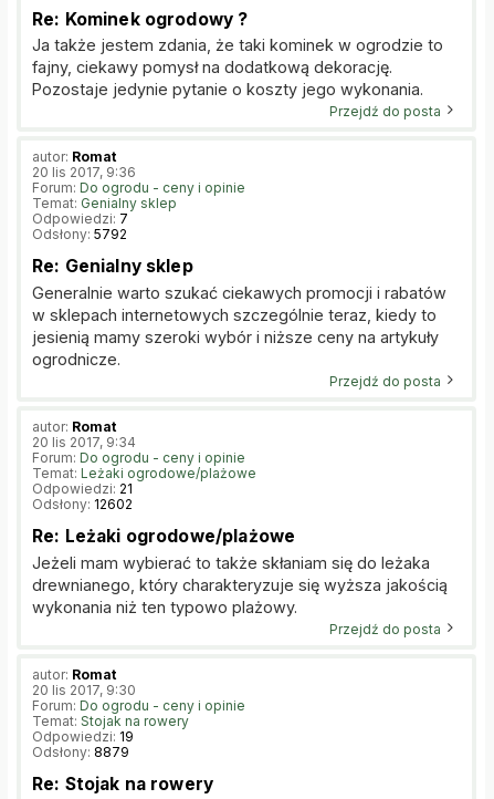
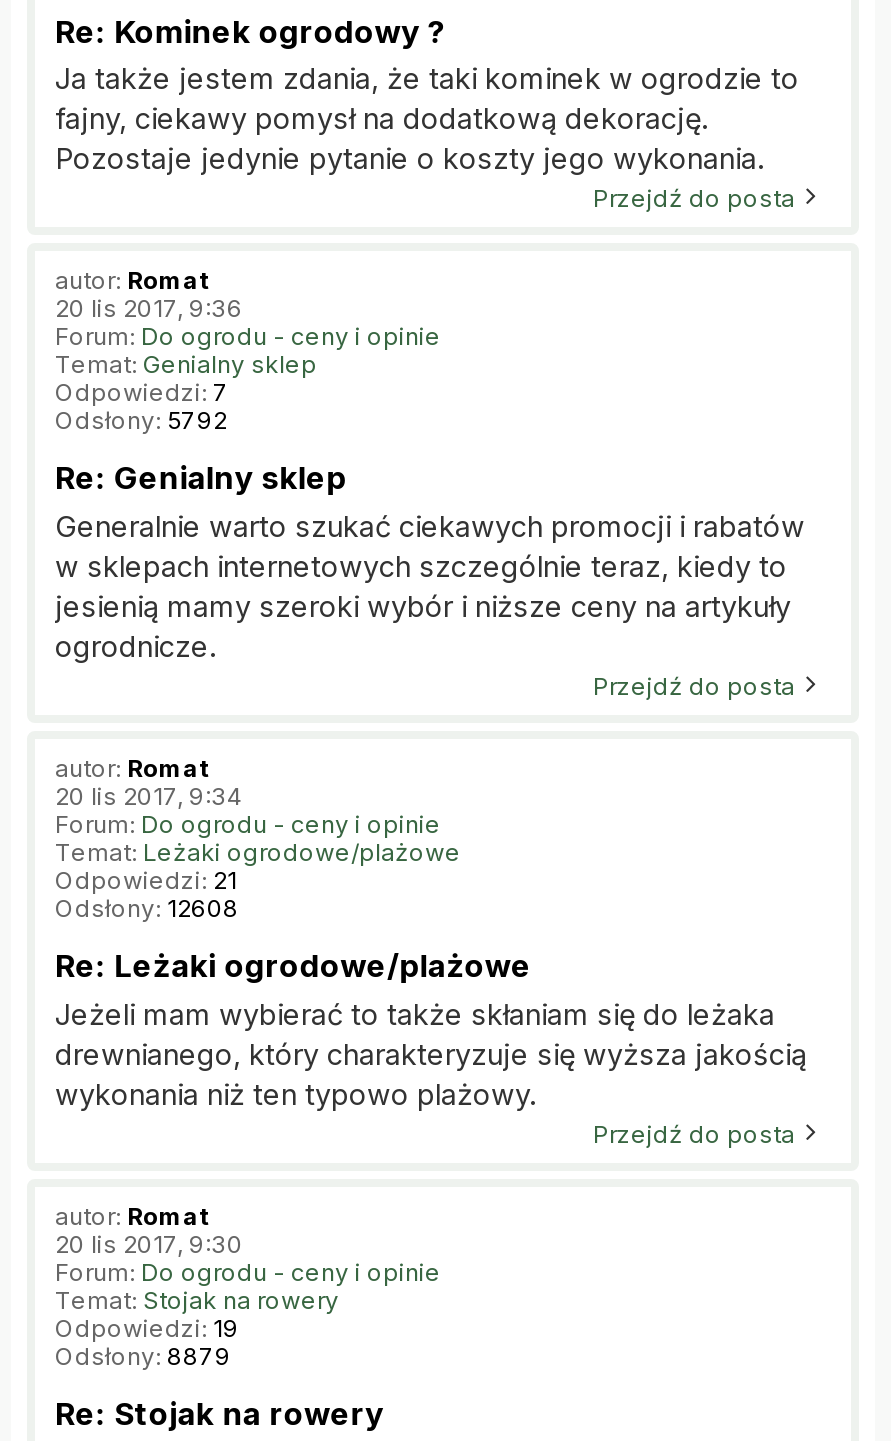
[32,496,133,513] Odsłony: 12602 -> [55,893,239,923] Odsłony: 12608

